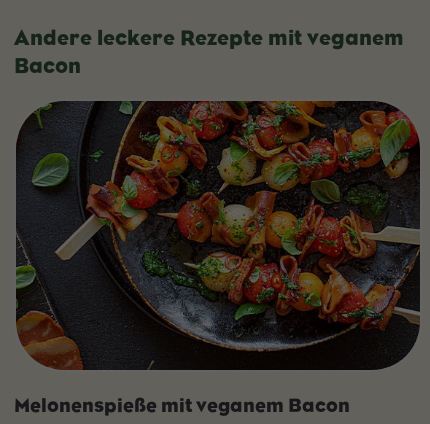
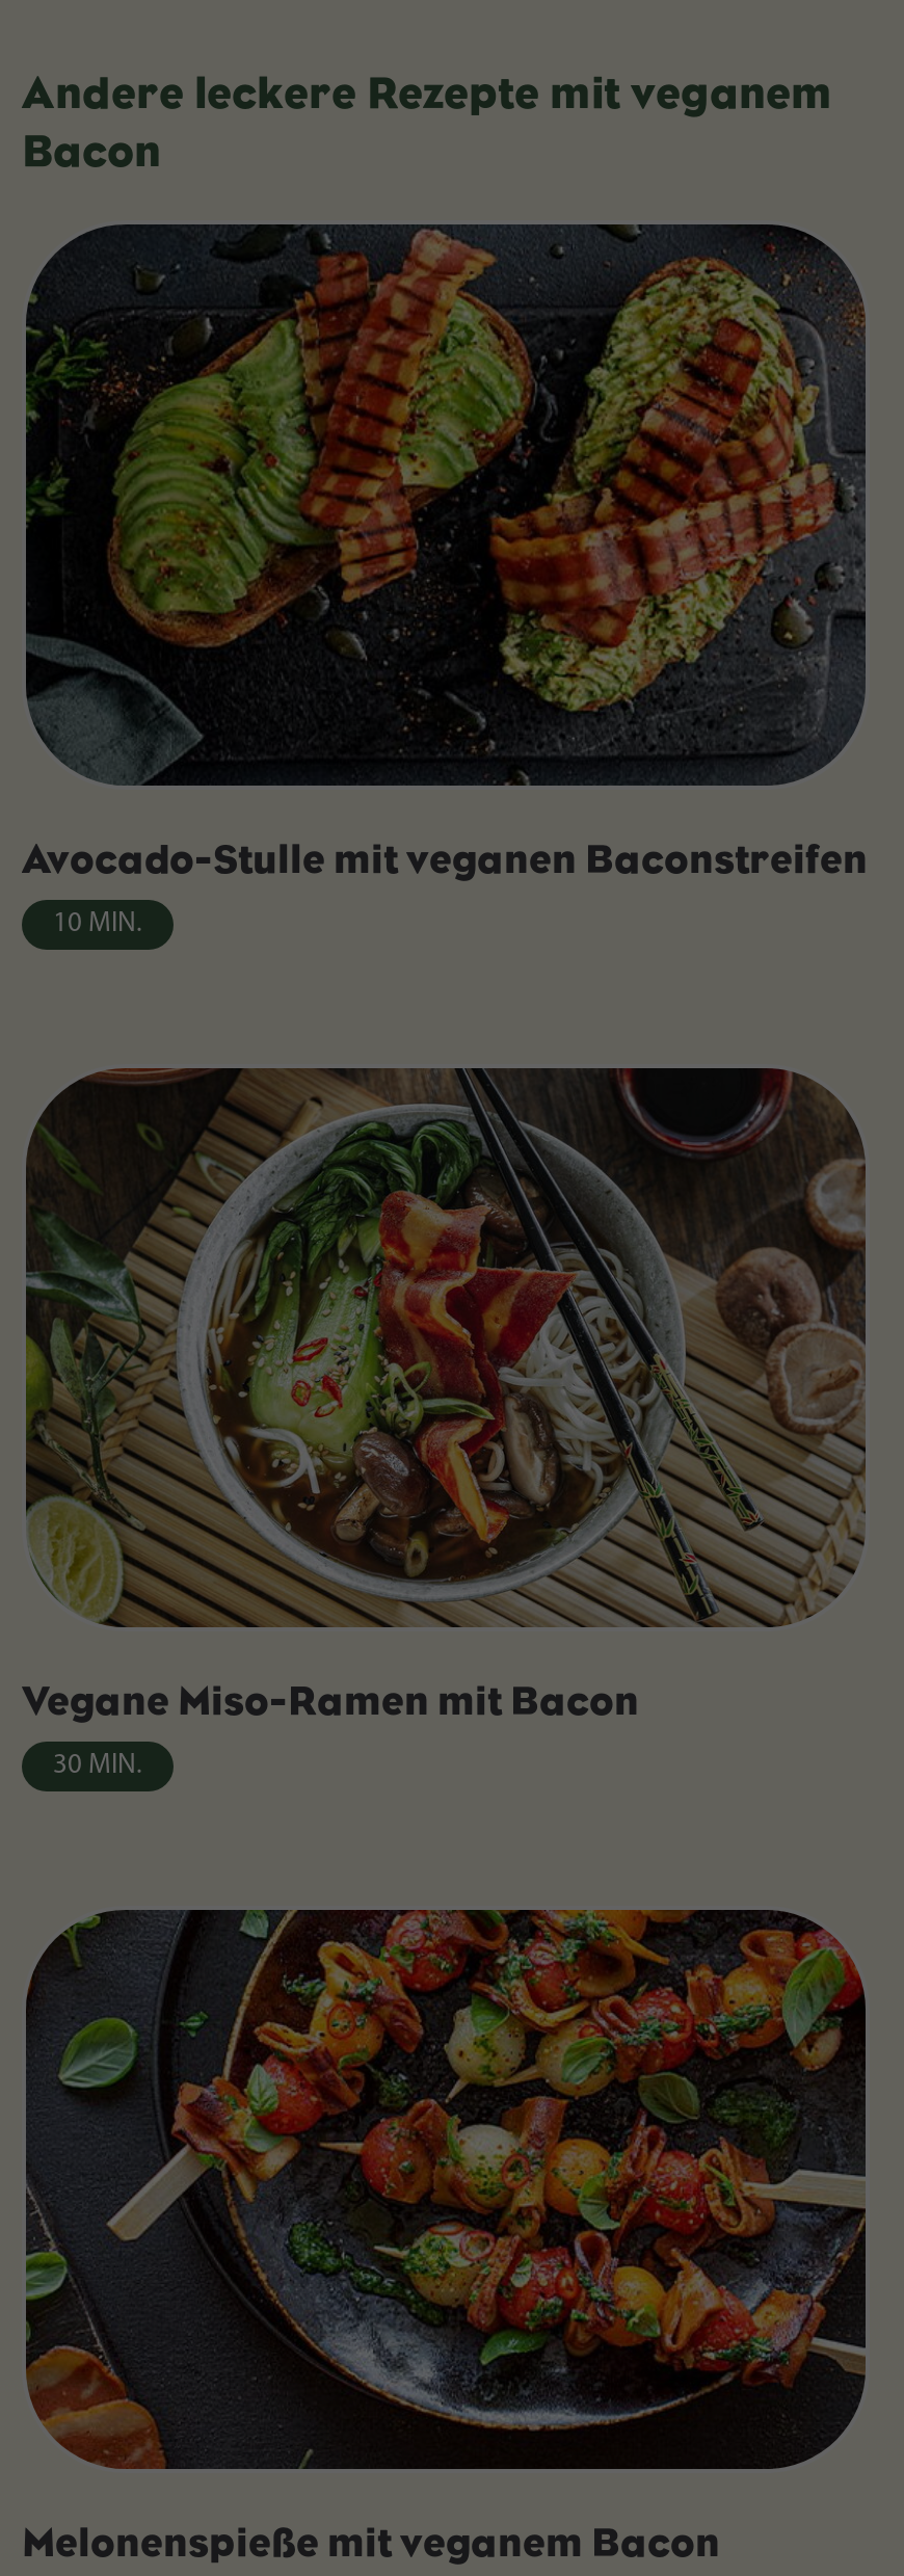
none -> [22,222,868,936] [image] | Avocado-Stulle mit veganen Baconstreifen | 10 MIN.
none -> [22,1066,868,1779] [image] | Vegane Miso-Ramen mit Bacon | 30 MIN.

